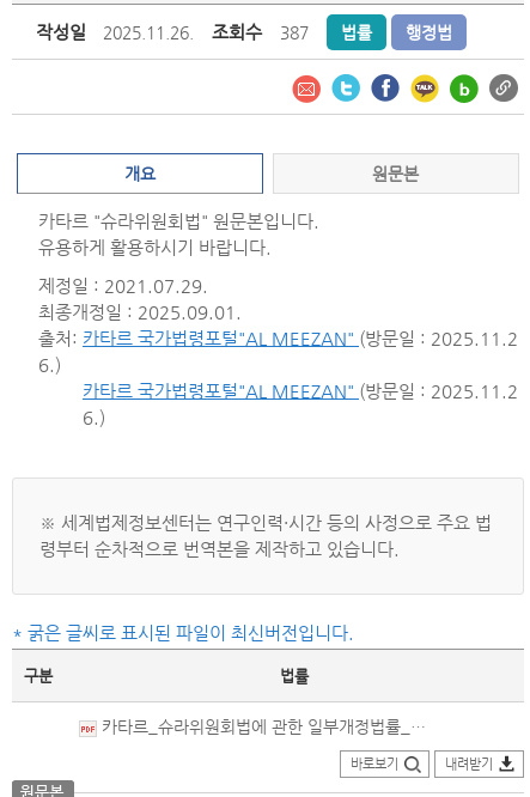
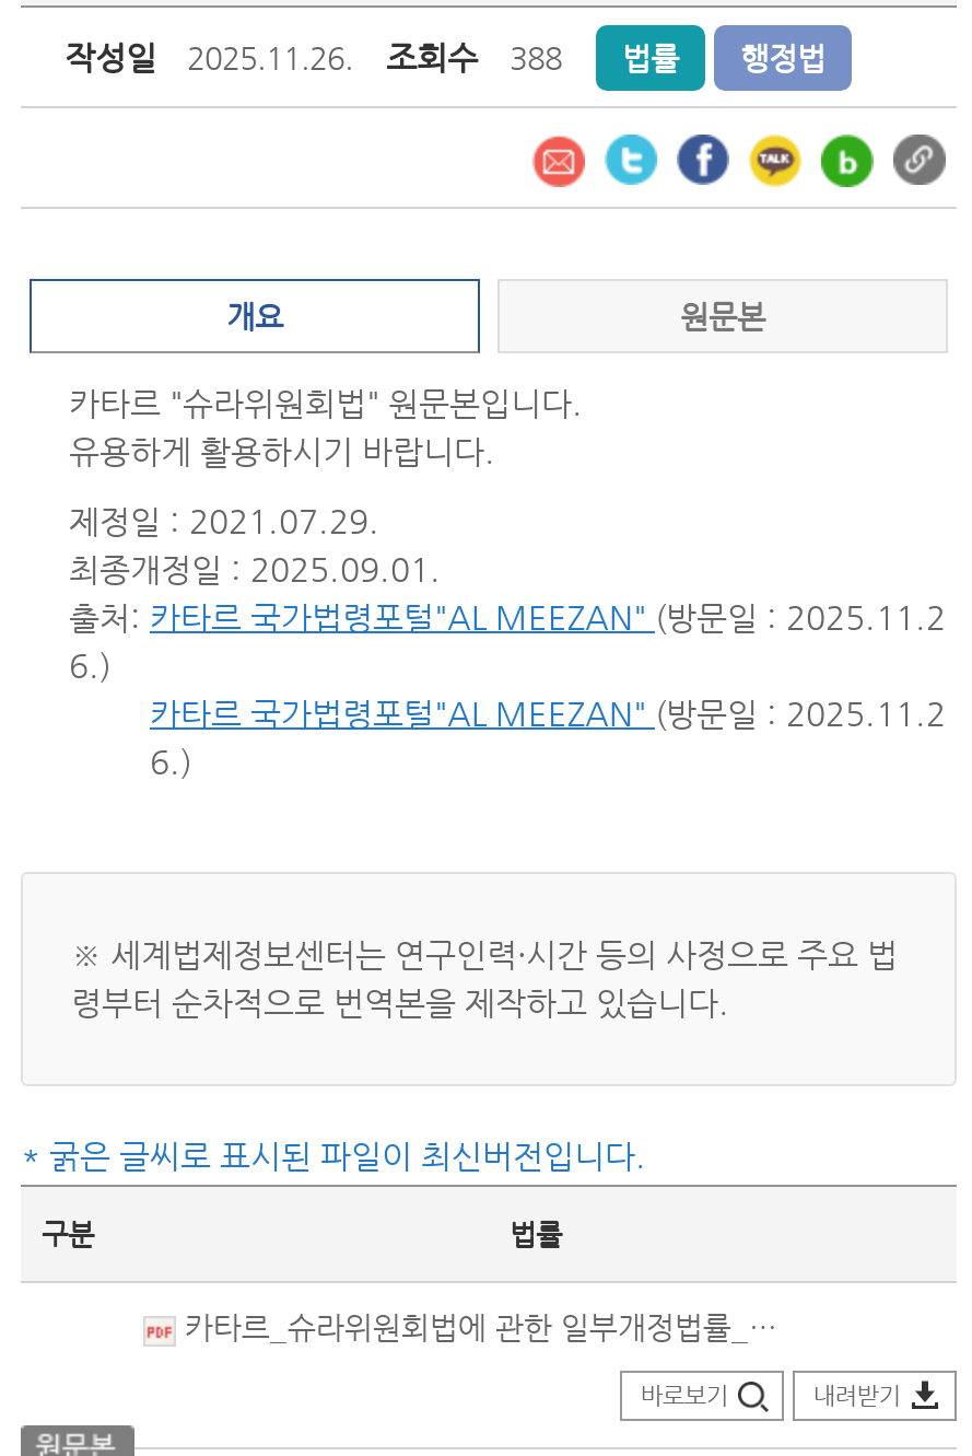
[36,22,452,42] 작성일 2025.11.26. 조회수 387 법률 행정법 -> [65,38,825,75] 작성일 2025.11.26. 조회수 388 법률 행정법

